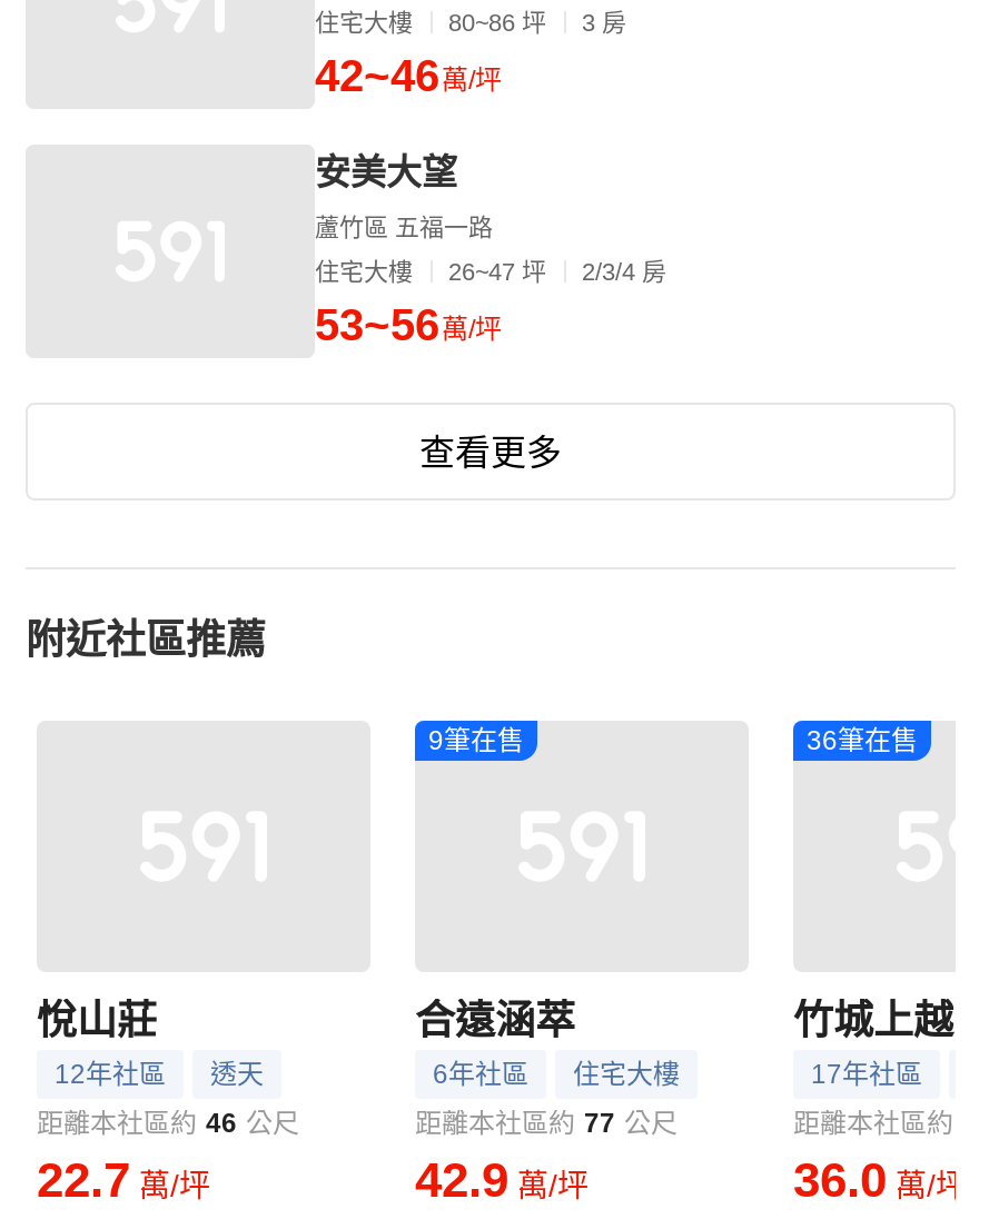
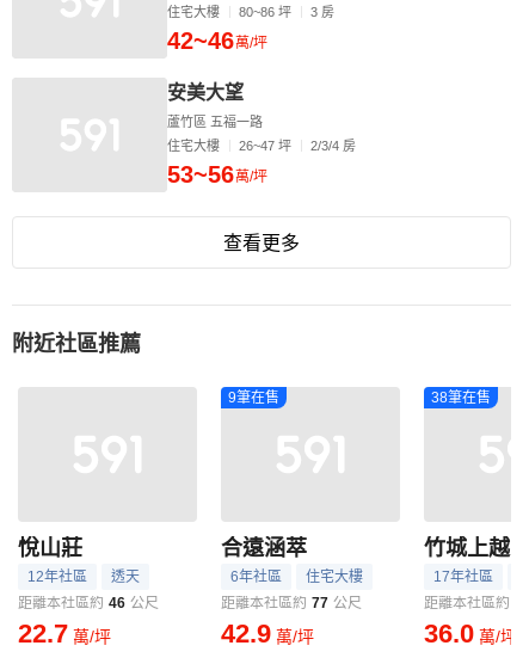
[807,725,918,756] 36筆在售 -> [431,389,491,406] 38筆在售

